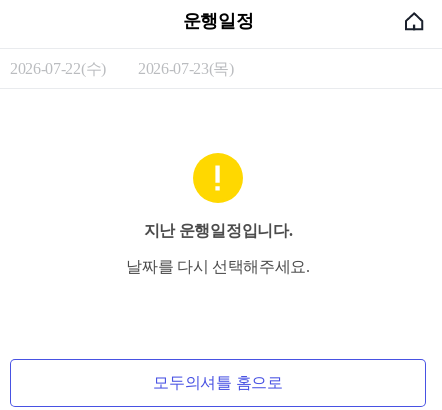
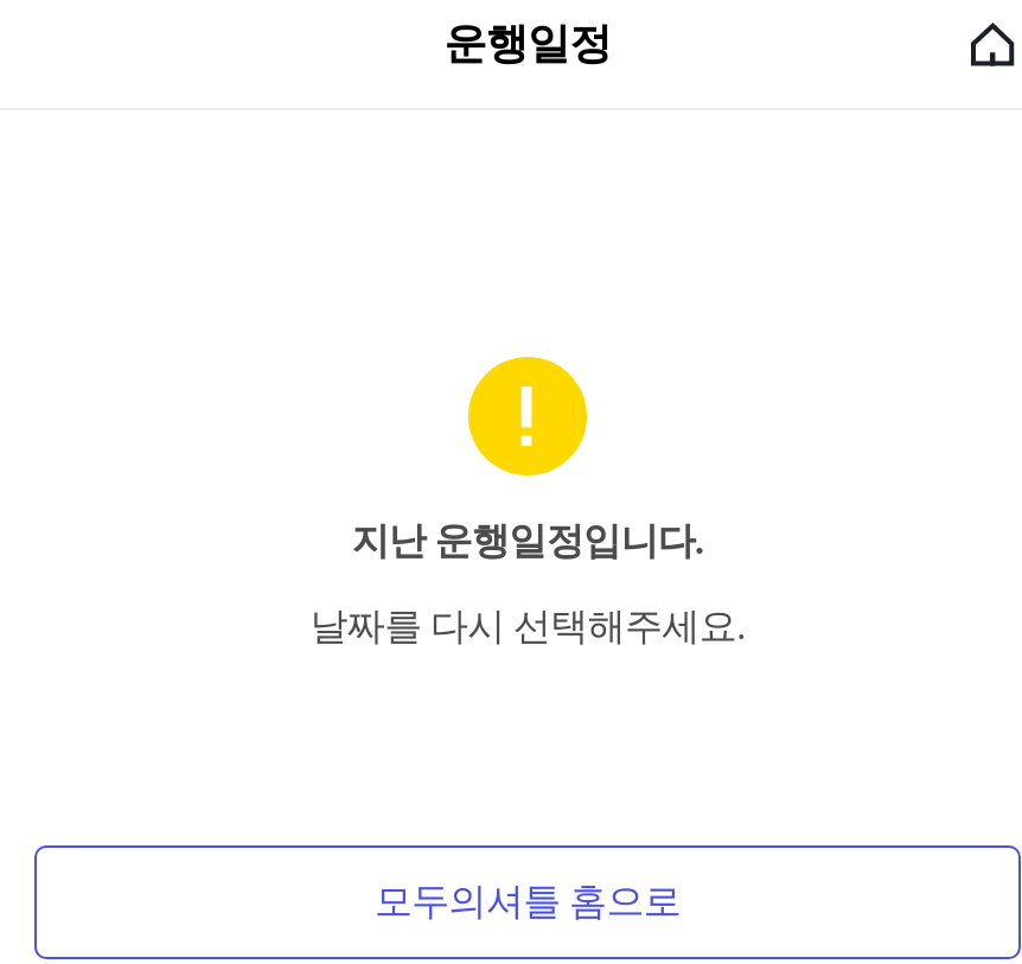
[10,60,234,77] 2026-07-22(수) | 2026-07-23(목) -> none

